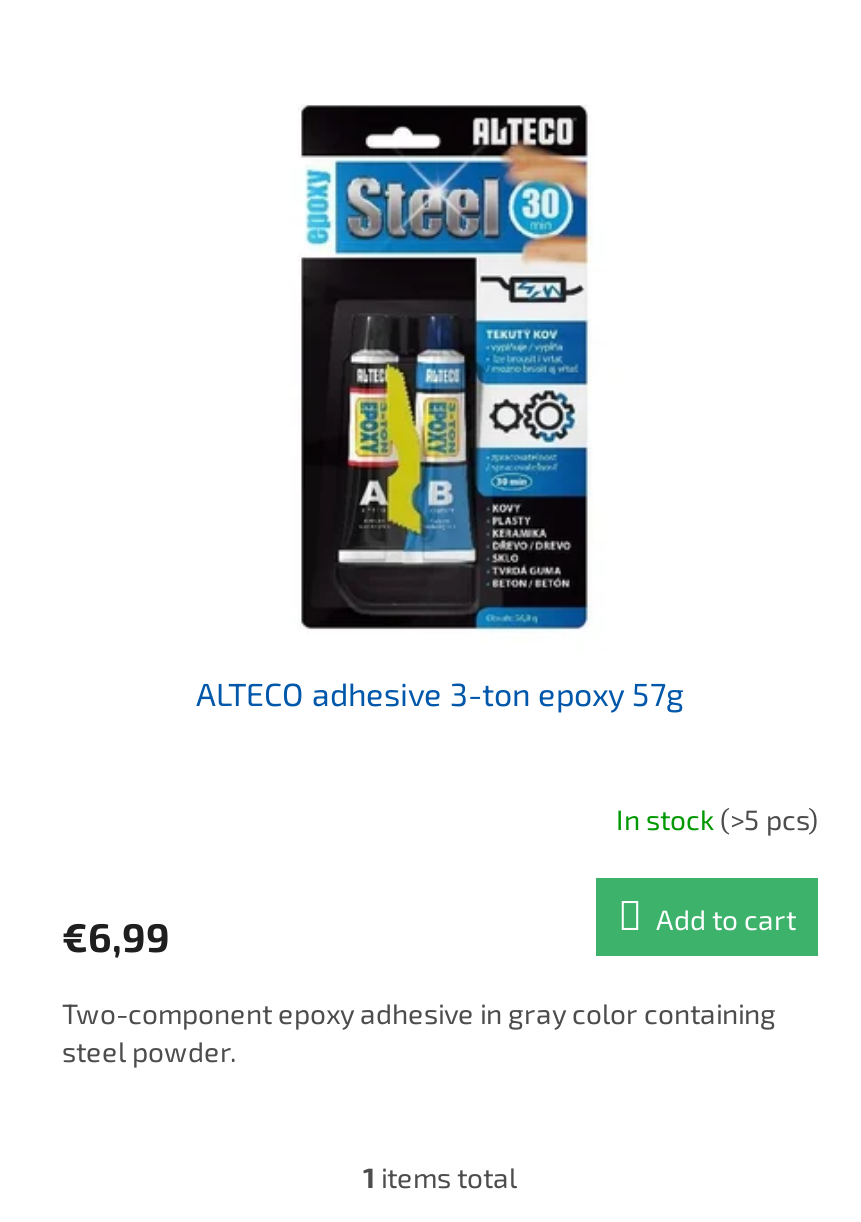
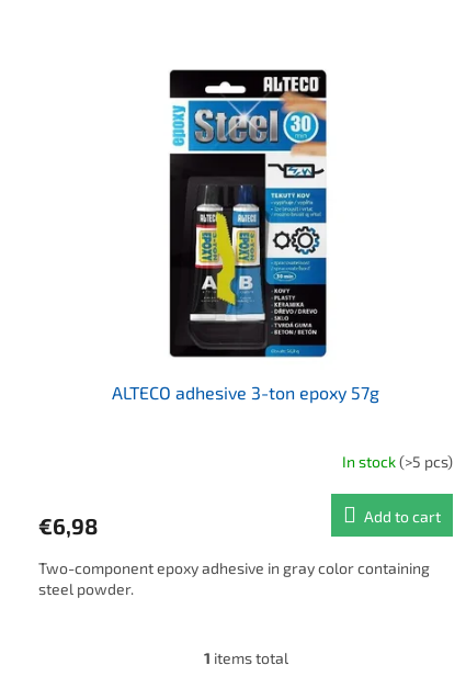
[62,911,170,959] €6,99 -> [38,512,98,538] €6,98

